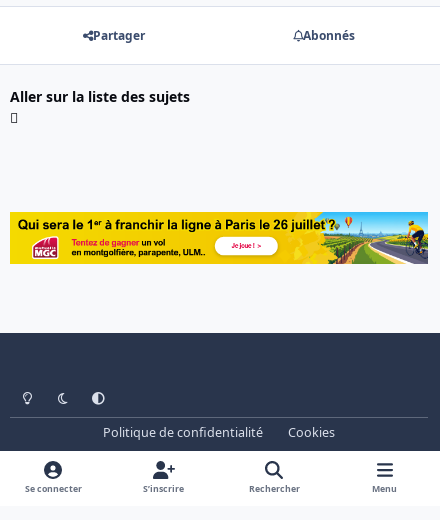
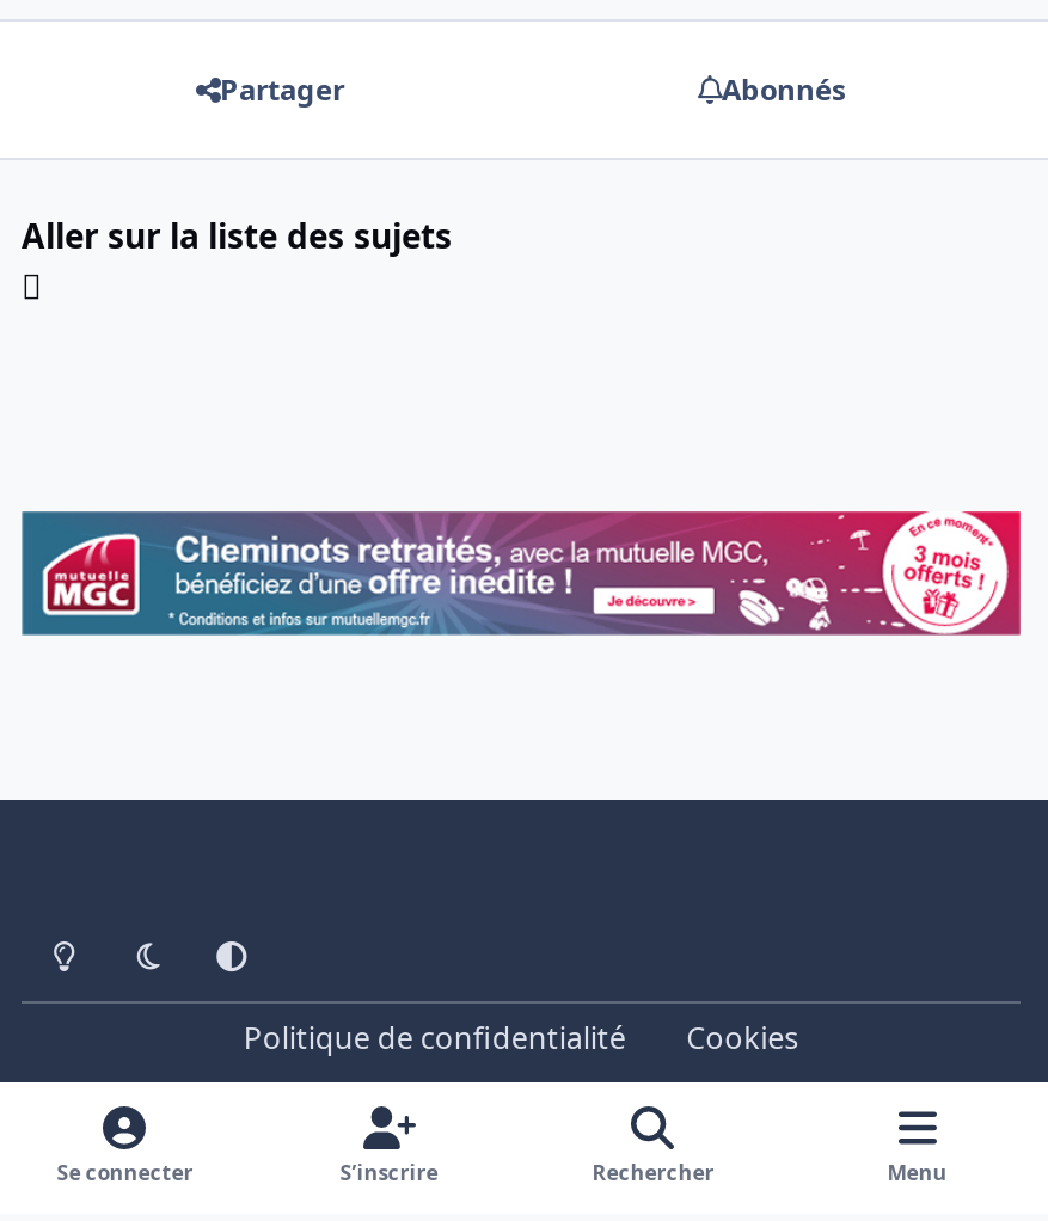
[9,211,429,265] [image] -> [19,509,1023,638] [image]

